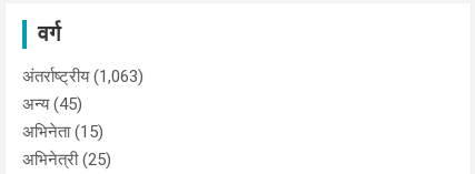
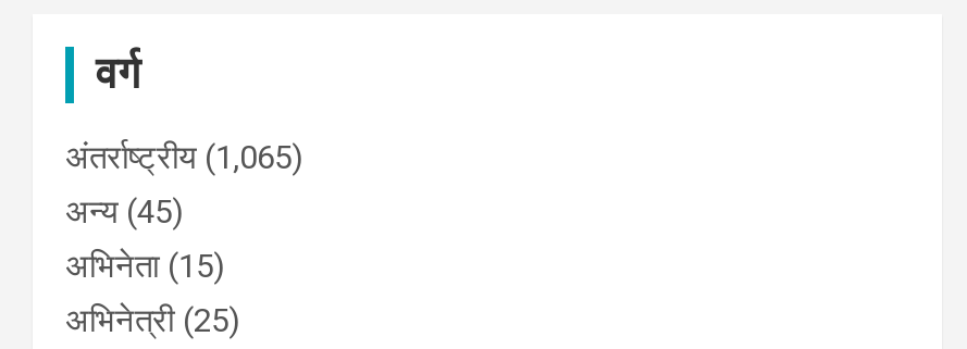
[22,66,144,86] अंतर्राष्ट्रीय (1,063) -> [65,138,302,177] अंतर्राष्ट्रीय (1,065)

